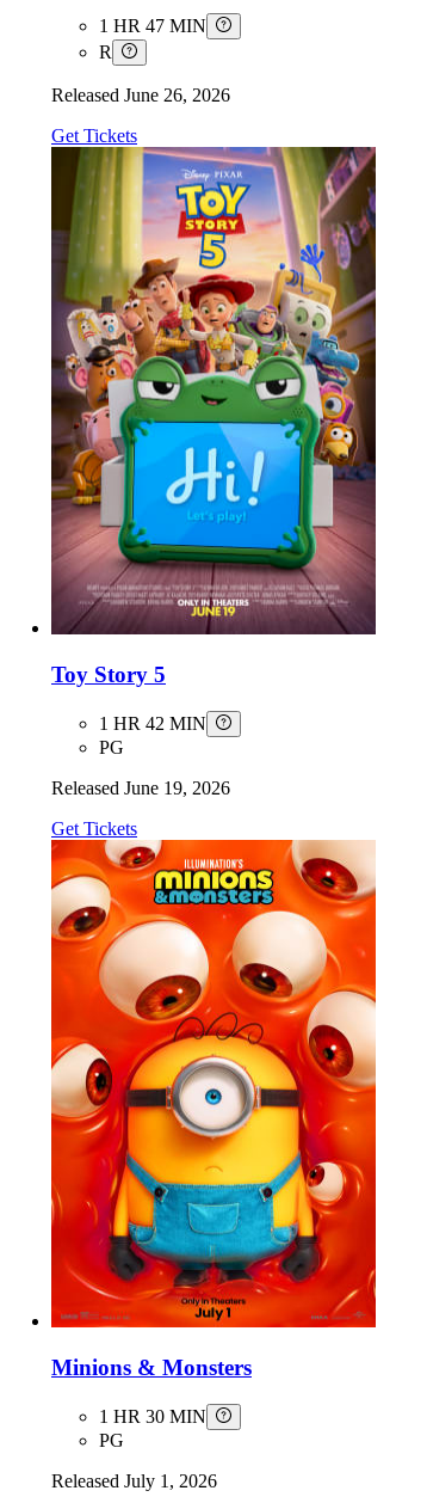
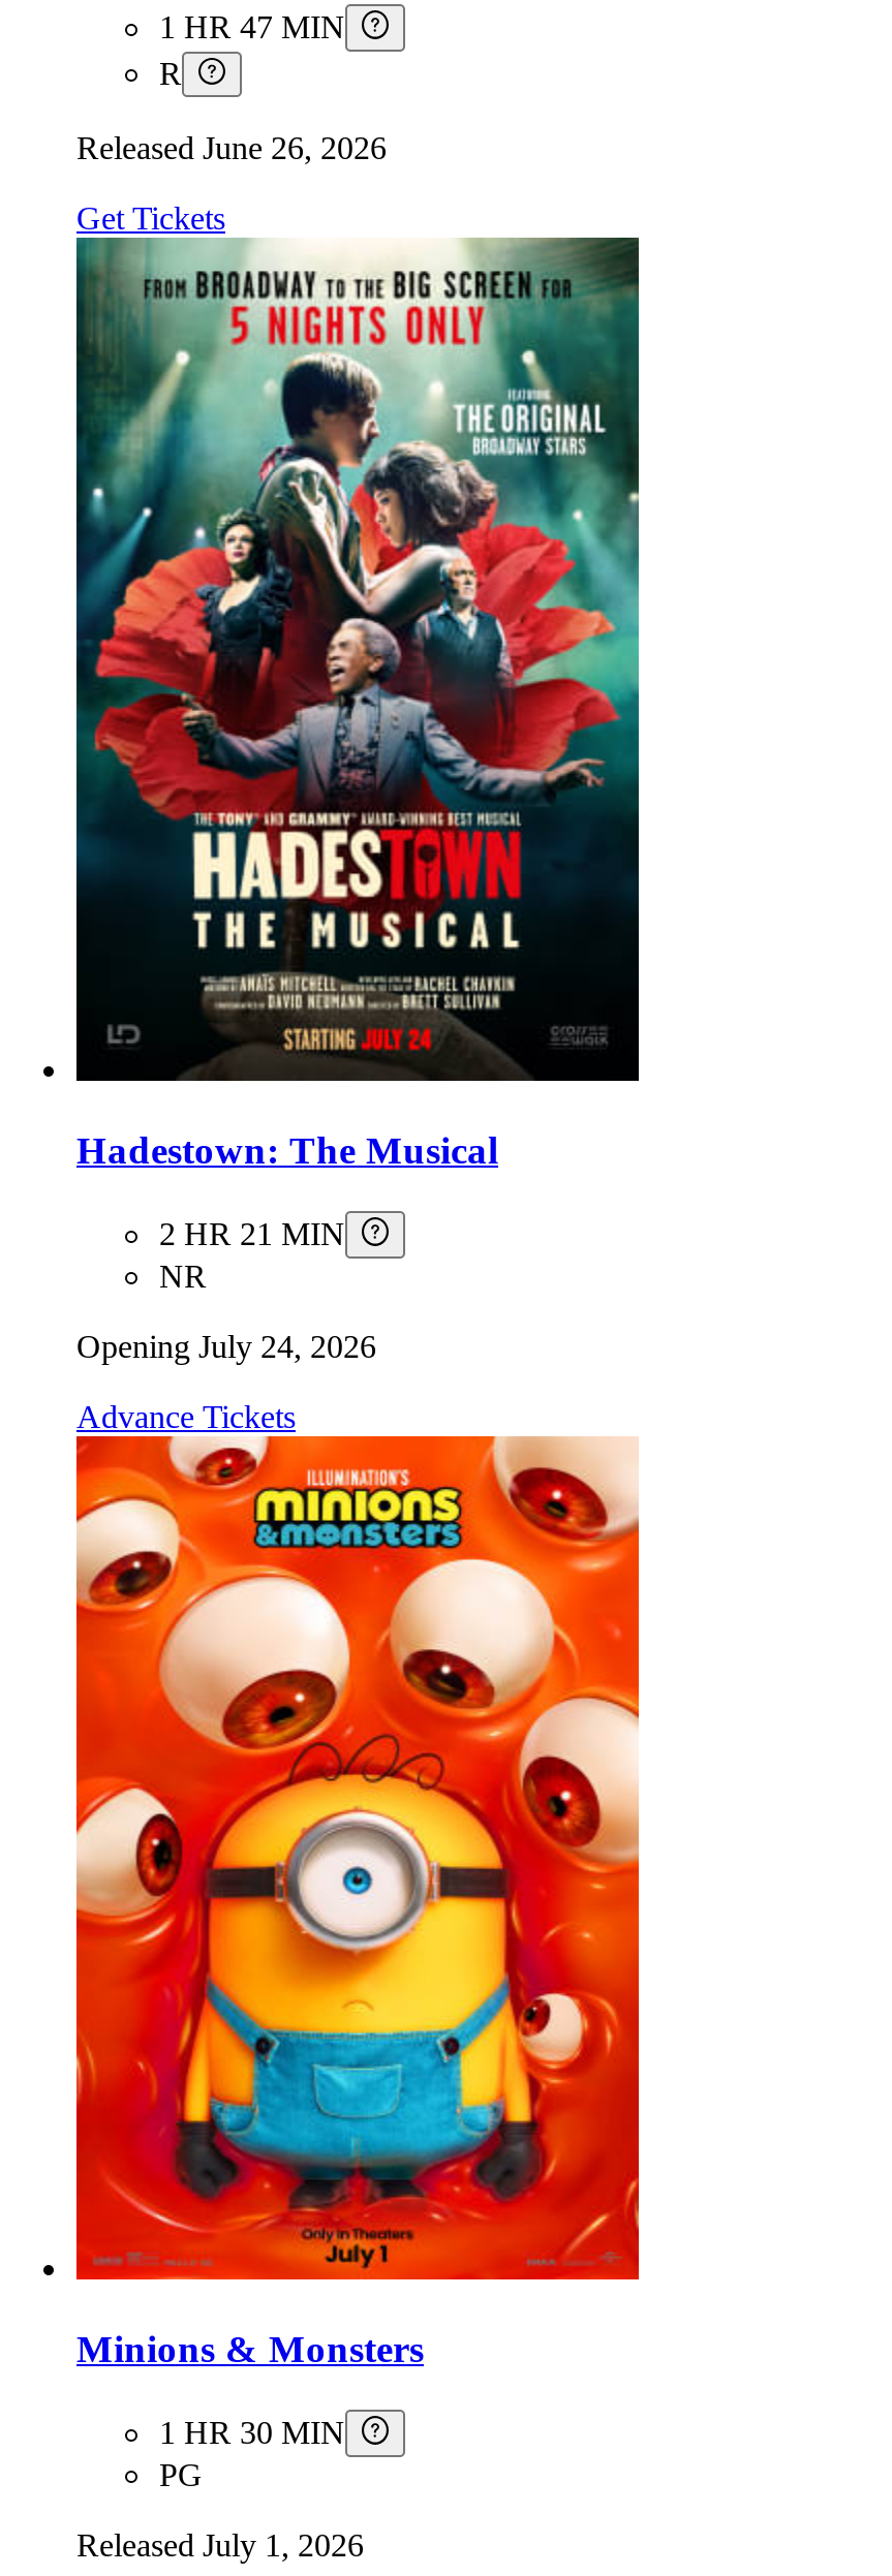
[50,146,377,687] [image] | Toy Story 5 -> [74,237,641,1171] [image] | Hadestown: The Musical
[99,713,206,758] 1 HR 42 MIN | PG -> [159,1216,345,1293] 2 HR 21 MIN | NR
[51,778,230,798] Released June 19, 2026 -> [76,1328,376,1363] Opening July 24, 2026
[51,819,137,839] Get Tickets -> [76,1398,296,1433] Advance Tickets

